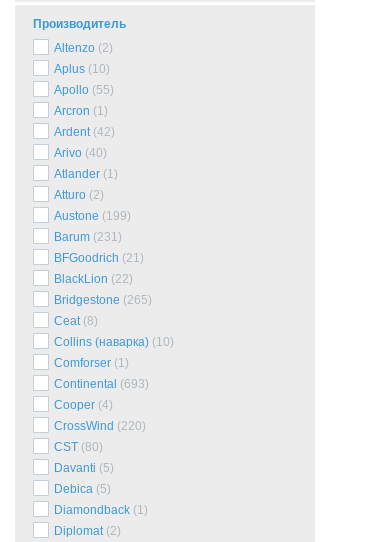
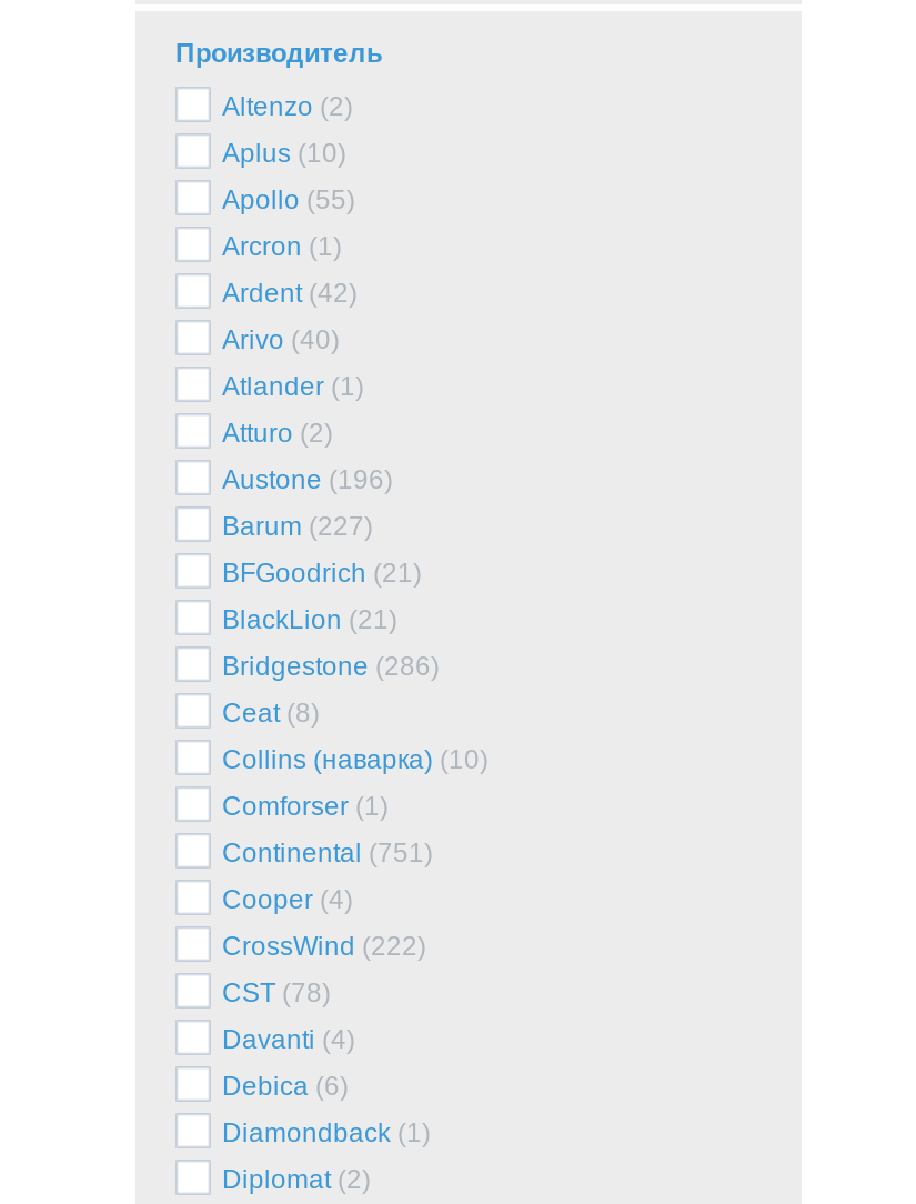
[54,209,131,223] Austone (199) -> [222,464,393,495] Austone (196)
[54,230,122,244] Barum (231) -> [222,511,373,542] Barum (227)
[54,272,133,286] BlackLion (22) -> [222,604,397,635] BlackLion (21)
[54,293,152,307] Bridgestone (265) -> [222,651,440,682] Bridgestone (286)
[54,377,149,391] Continental (693) -> [222,837,433,869] Continental (751)
[54,419,146,433] CrossWind (220) -> [222,931,426,962] CrossWind (222)
[54,440,103,454] CST (80) -> [222,977,331,1009] CST (78)
[54,461,114,475] Davanti (5) -> [222,1024,355,1055] Davanti (4)
[54,482,111,496] Debica (5) -> [222,1071,349,1102] Debica (6)

